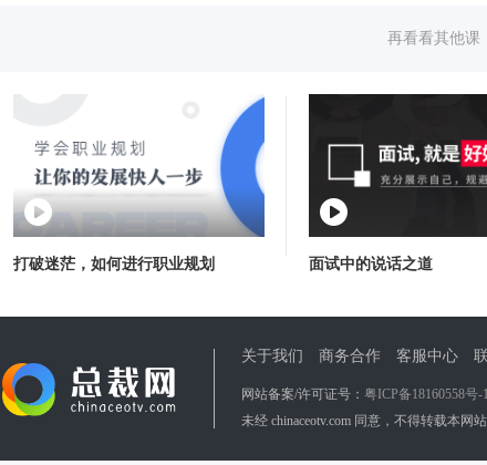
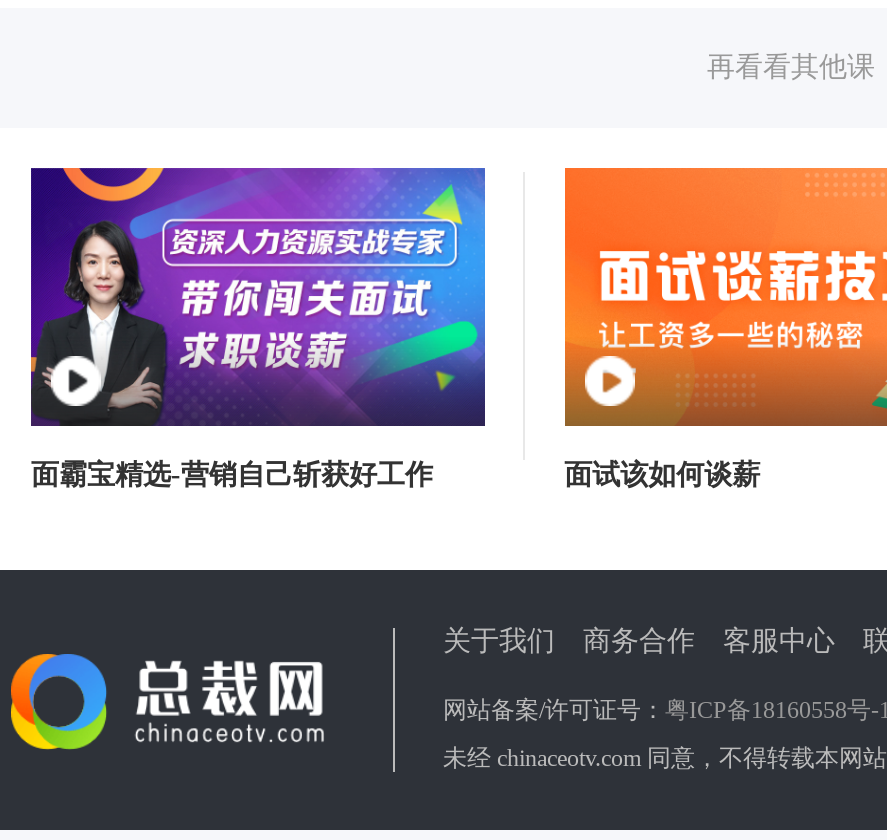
[13,93,484,272] [image] | 打破迷茫，如何进行职业规划 | 面试中的说话之道 -> [31,166,881,490] [image] | 面霸宝精选-营销自己斩获好工作 | 面试该如何谈薪
[13,94,265,238] [image] -> [29,166,487,428] [image]

